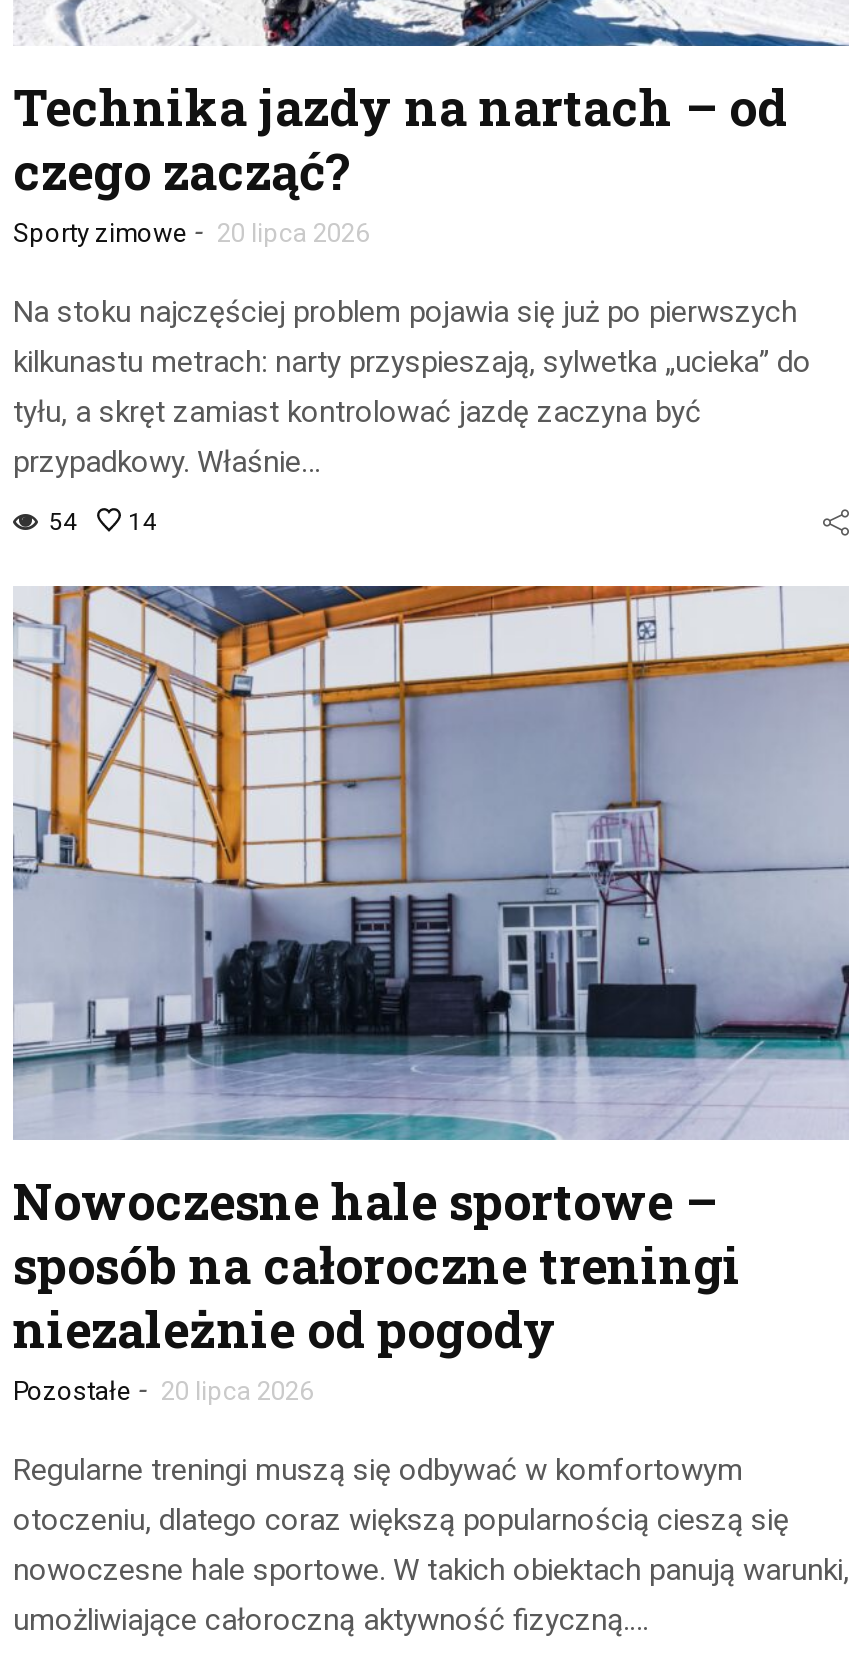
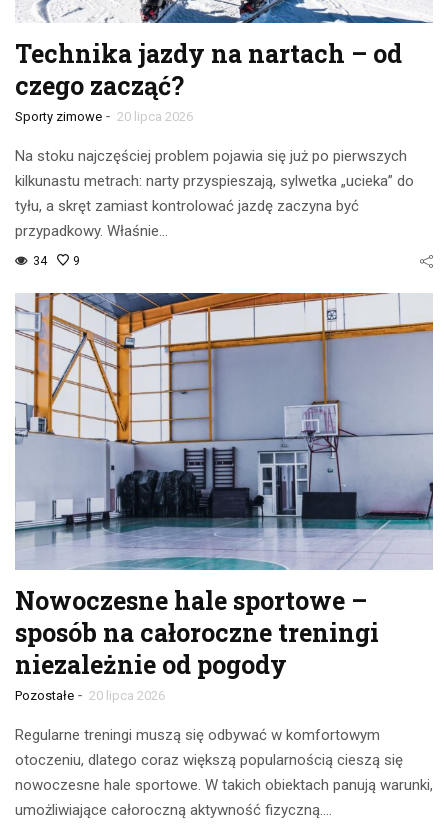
[49,507,77,535] 54 -> [33,254,47,268] 34
[129,507,157,535] 14 -> [73,254,80,268] 9

